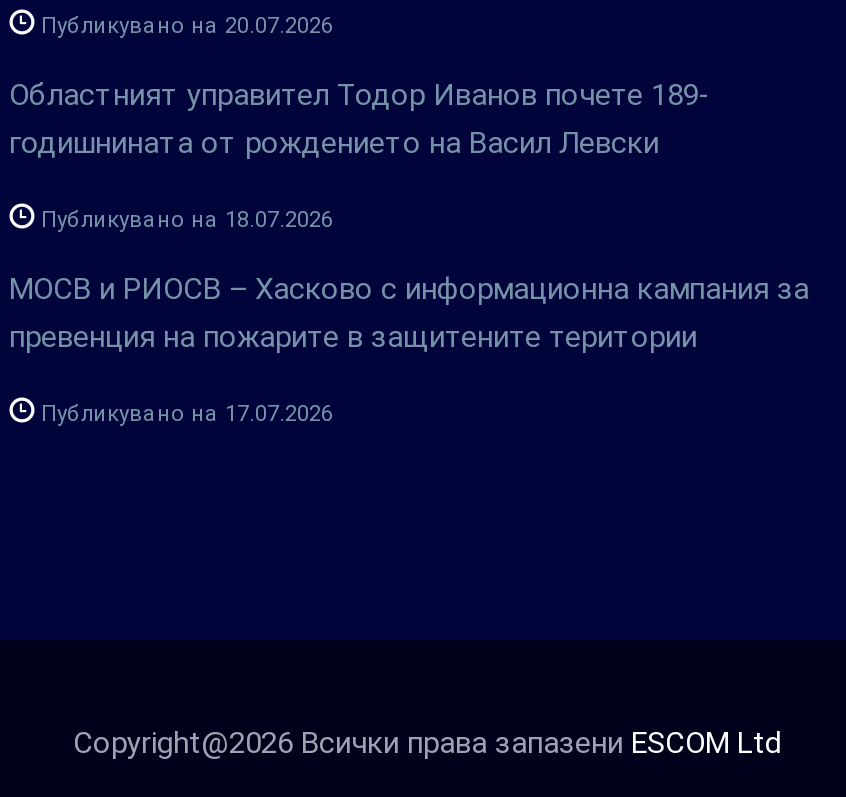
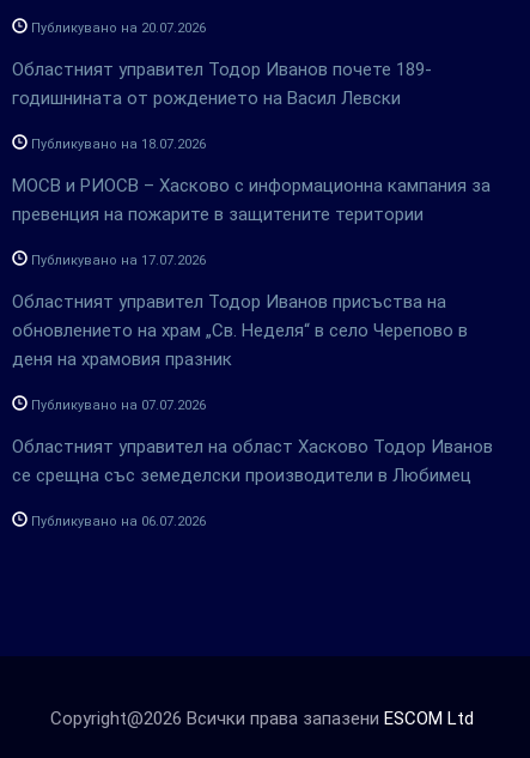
none -> [12,291,493,529] Областният управител Тодор Иванов присъства на | обновлението на храм „Св. Неделя“ в село Черепово в | деня на храмовия празник | Публикувано на 07.07.2026 | Областният управител на област Хасково Тодор Иванов | се срещна със земеделски производители в Любимец | Публикувано на 06.07.2026

